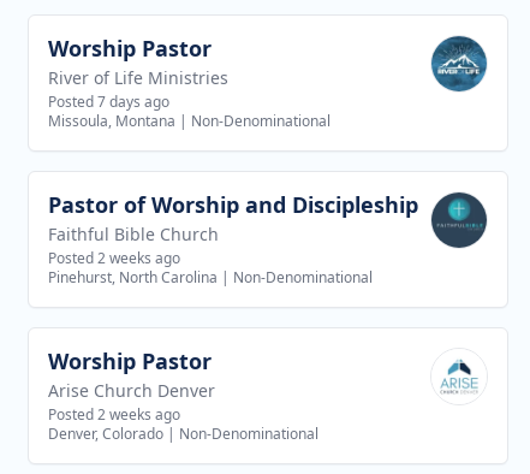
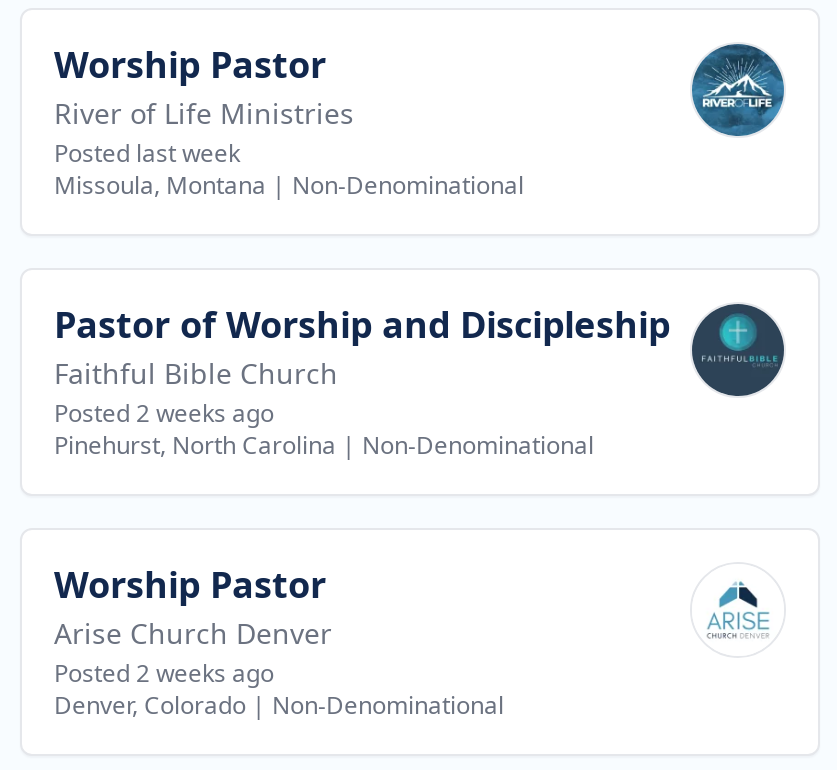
[48,91,169,112] Posted 7 days ago -> [54,136,240,170] Posted last week

